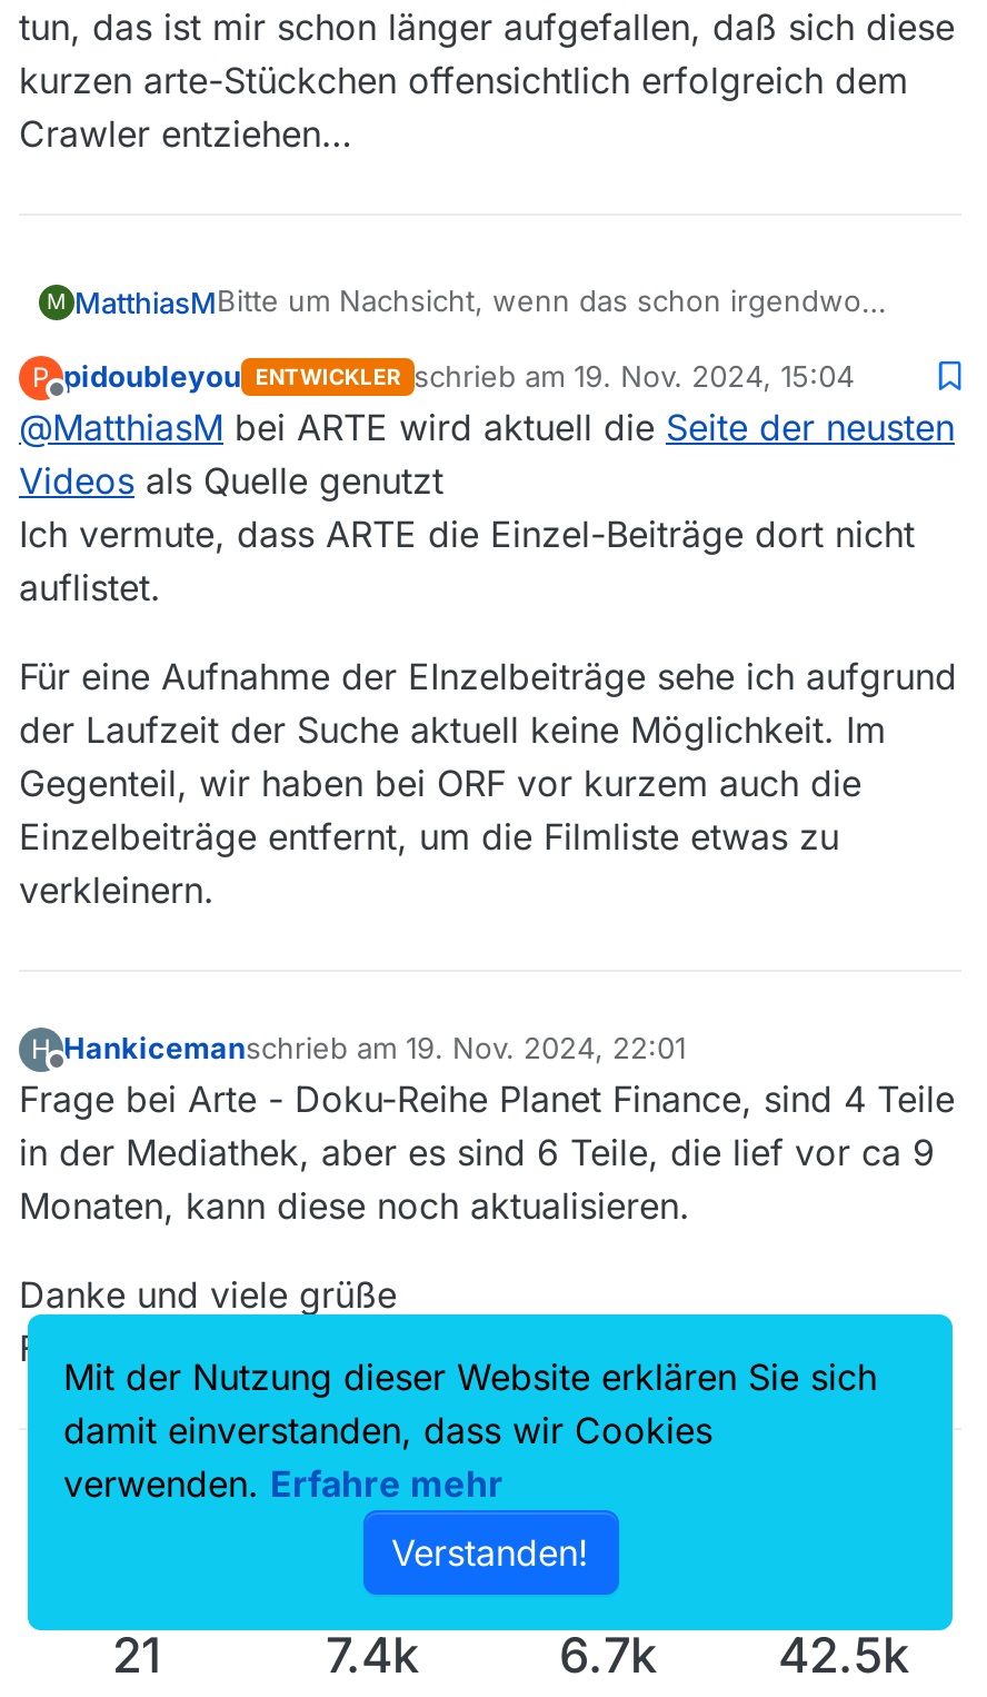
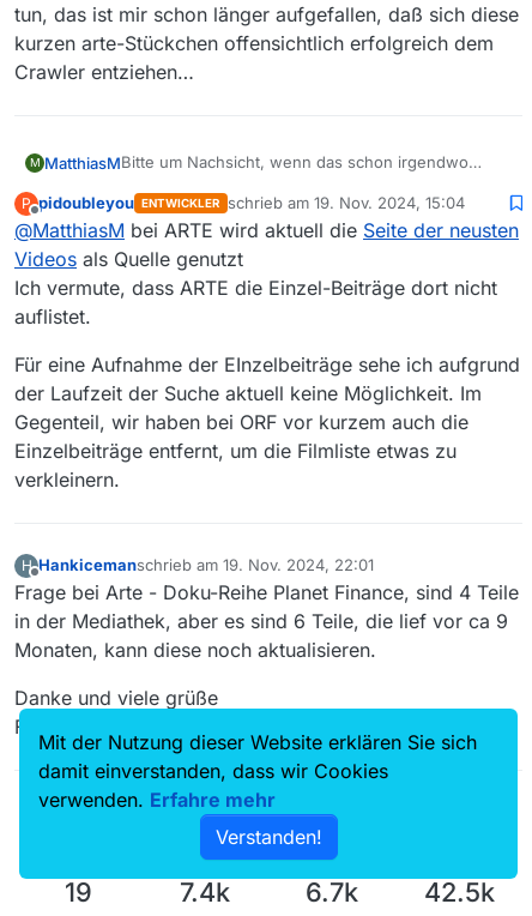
[112,1626,161,1684] 21 -> [64,876,92,908] 19

